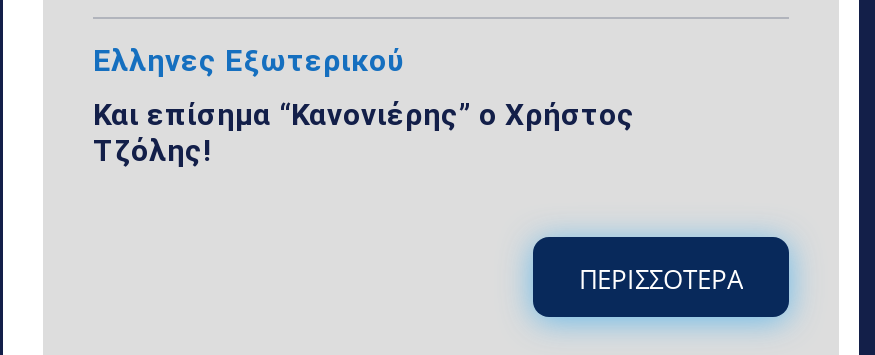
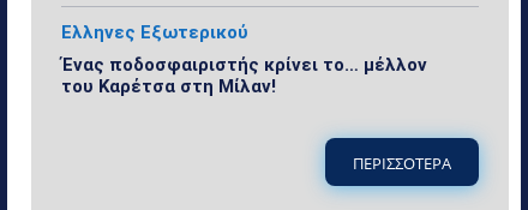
[93,97,635,169] Και επίσημα “Κανονιέρης” ο Χρήστος | Τζόλης! -> [61,54,427,97] Ένας ποδοσφαιριστής κρίνει το… μέλλον | του Καρέτσα στη Μίλαν!

